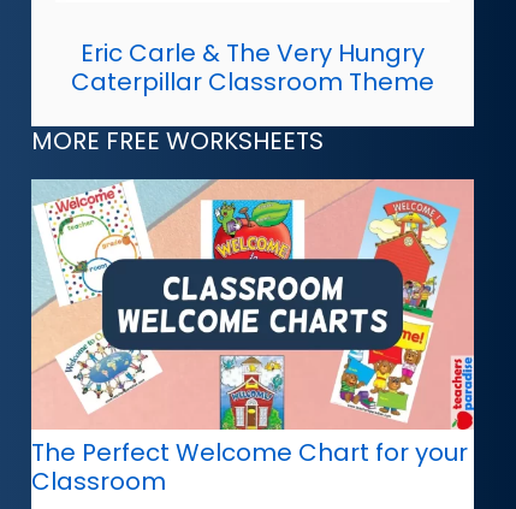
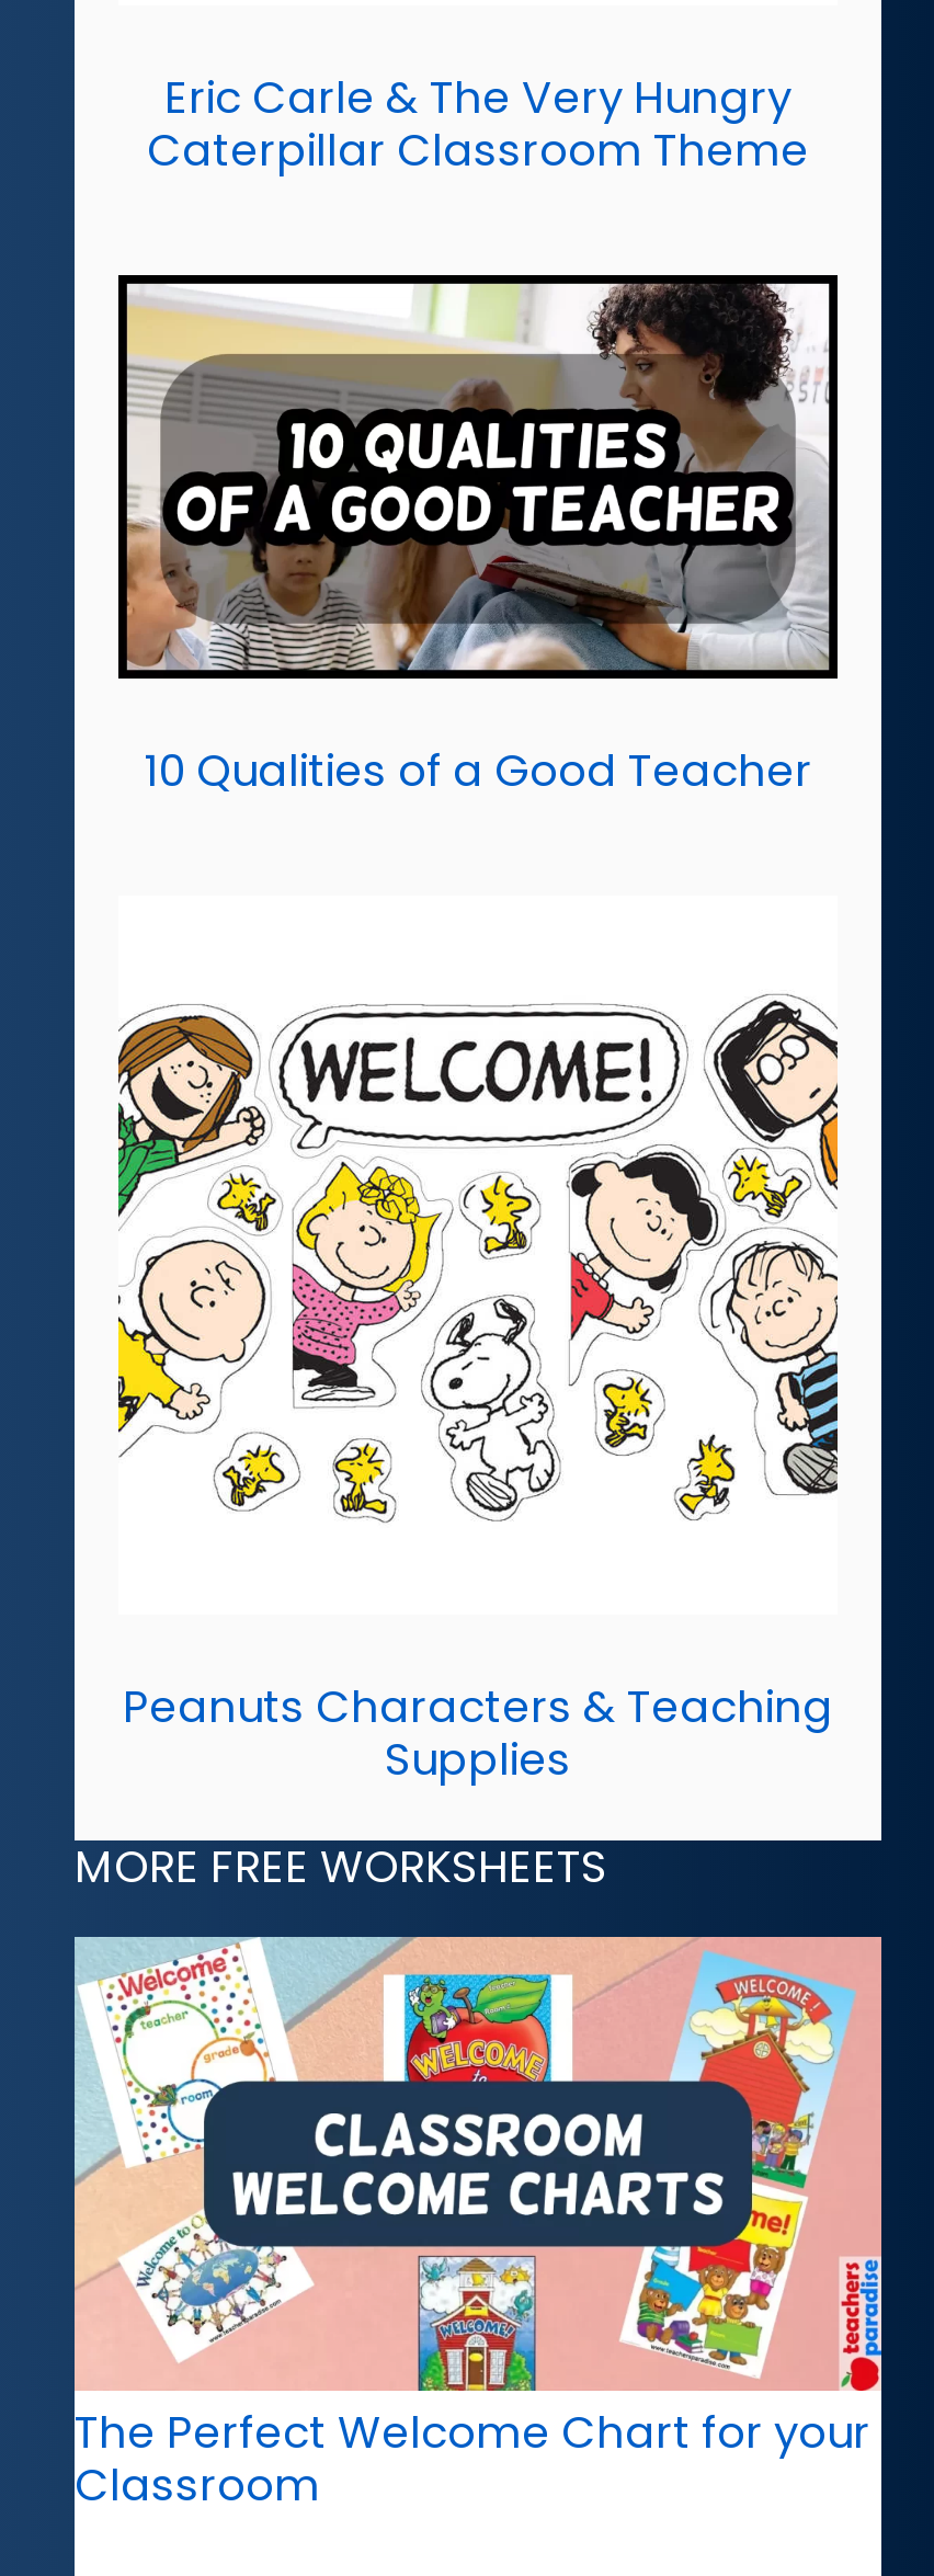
none -> [116,273,840,801] [image] | 10 Qualities of a Good Teacher
none -> [116,994,840,1523] [image]
none -> [123,1676,833,1790] Peanuts Characters & Teaching | Supplies

